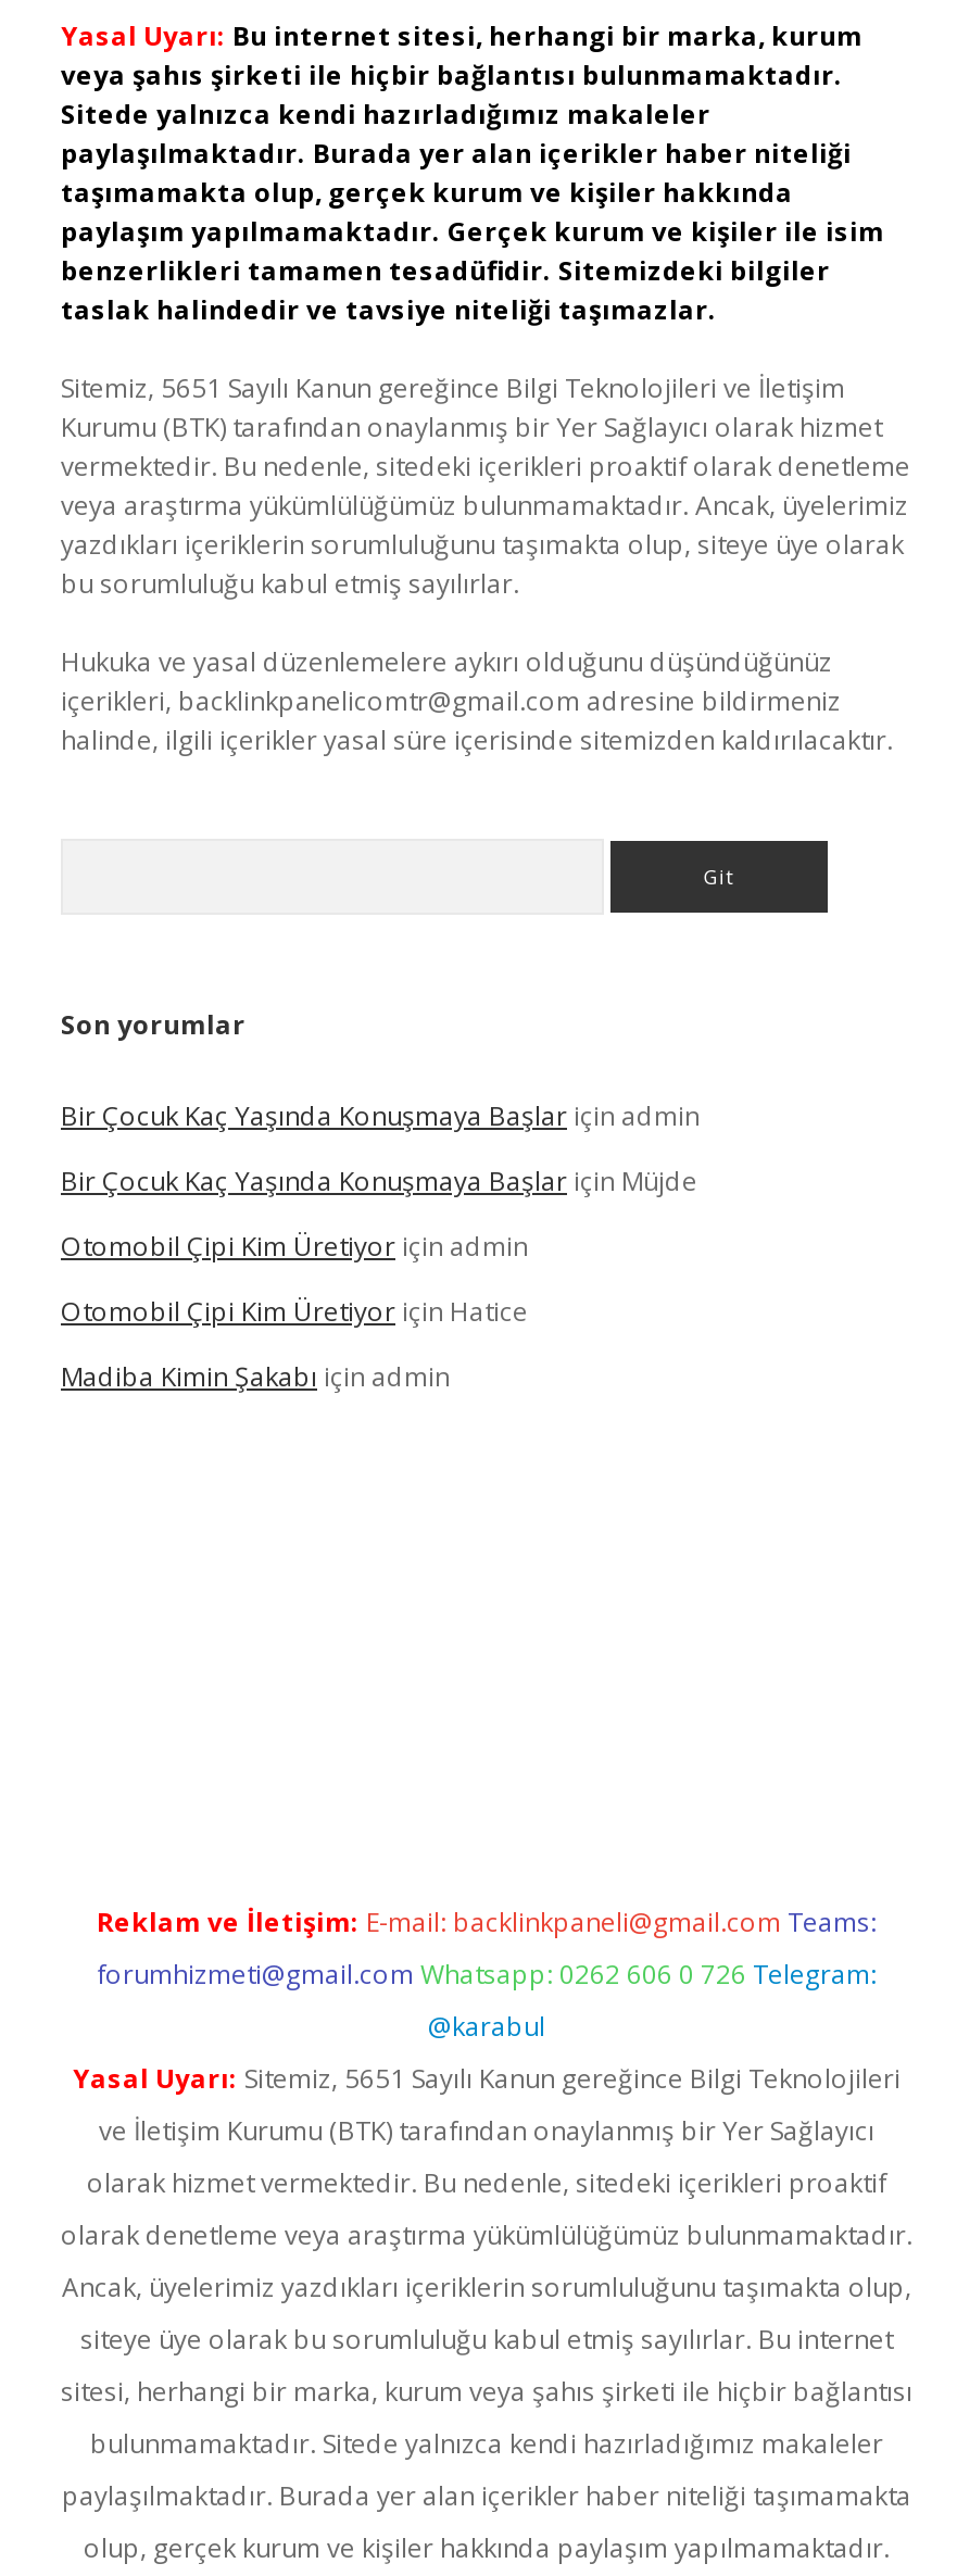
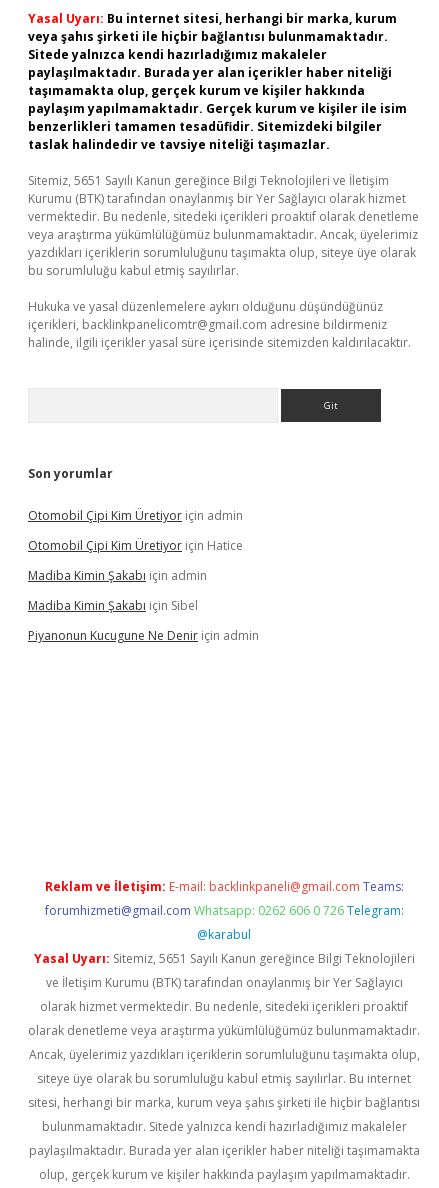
[61,1097,700,1199] Bir Çocuk Kaç Yaşında Konuşmaya Başlar için admin | Bir Çocuk Kaç Yaşında Konuşmaya Başlar için Müjde -> none
moved [61,1228,528,1395] -> [28,507,243,584]: Otomobil Çipi Kim Üretiyor için admin | Otomobil Çipi Kim Üretiyor için Hatice | Madiba Kimin Şakabı için admin
none -> [28,597,259,644] Madiba Kimin Şakabı için Sibel | Piyanonun Kucugune Ne Denir için admin

